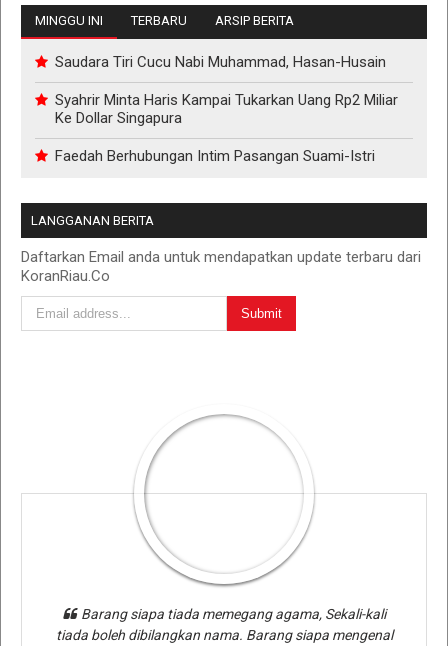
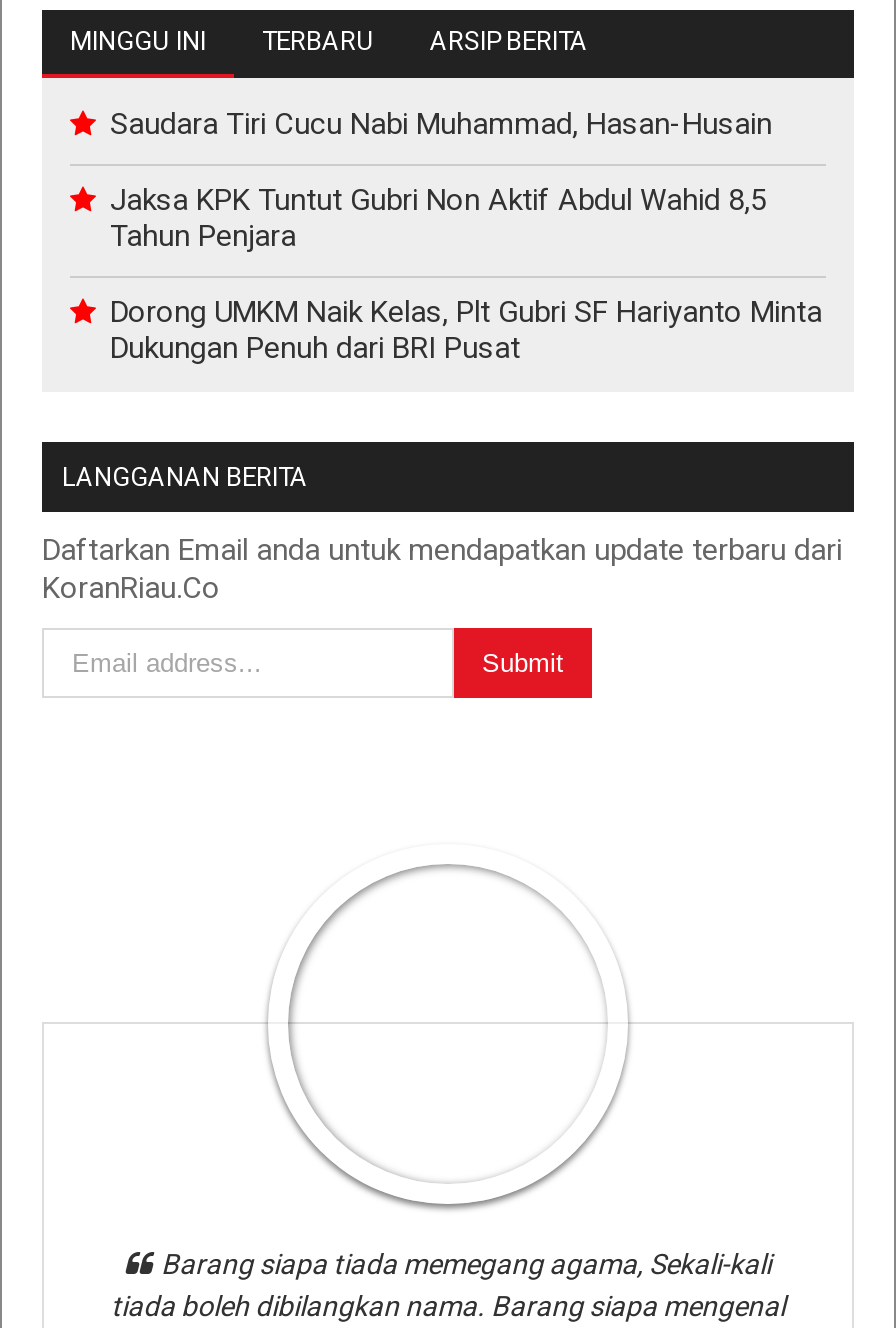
[55,91,398,127] Syahrir Minta Haris Kampai Tukarkan Uang Rp2 Miliar | Ke Dollar Singapura -> [110,182,766,254] Jaksa KPK Tuntut Gubri Non Aktif Abdul Wahid 8,5 | Tahun Penjara
[55,147,375,165] Faedah Berhubungan Intim Pasangan Suami-Istri -> [110,294,822,366] Dorong UMKM Naik Kelas, Plt Gubri SF Hariyanto Minta | Dukungan Penuh dari BRI Pusat

